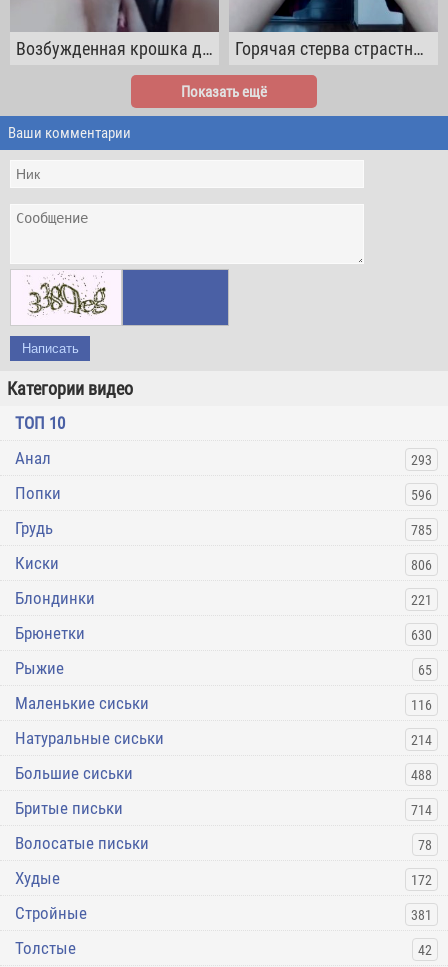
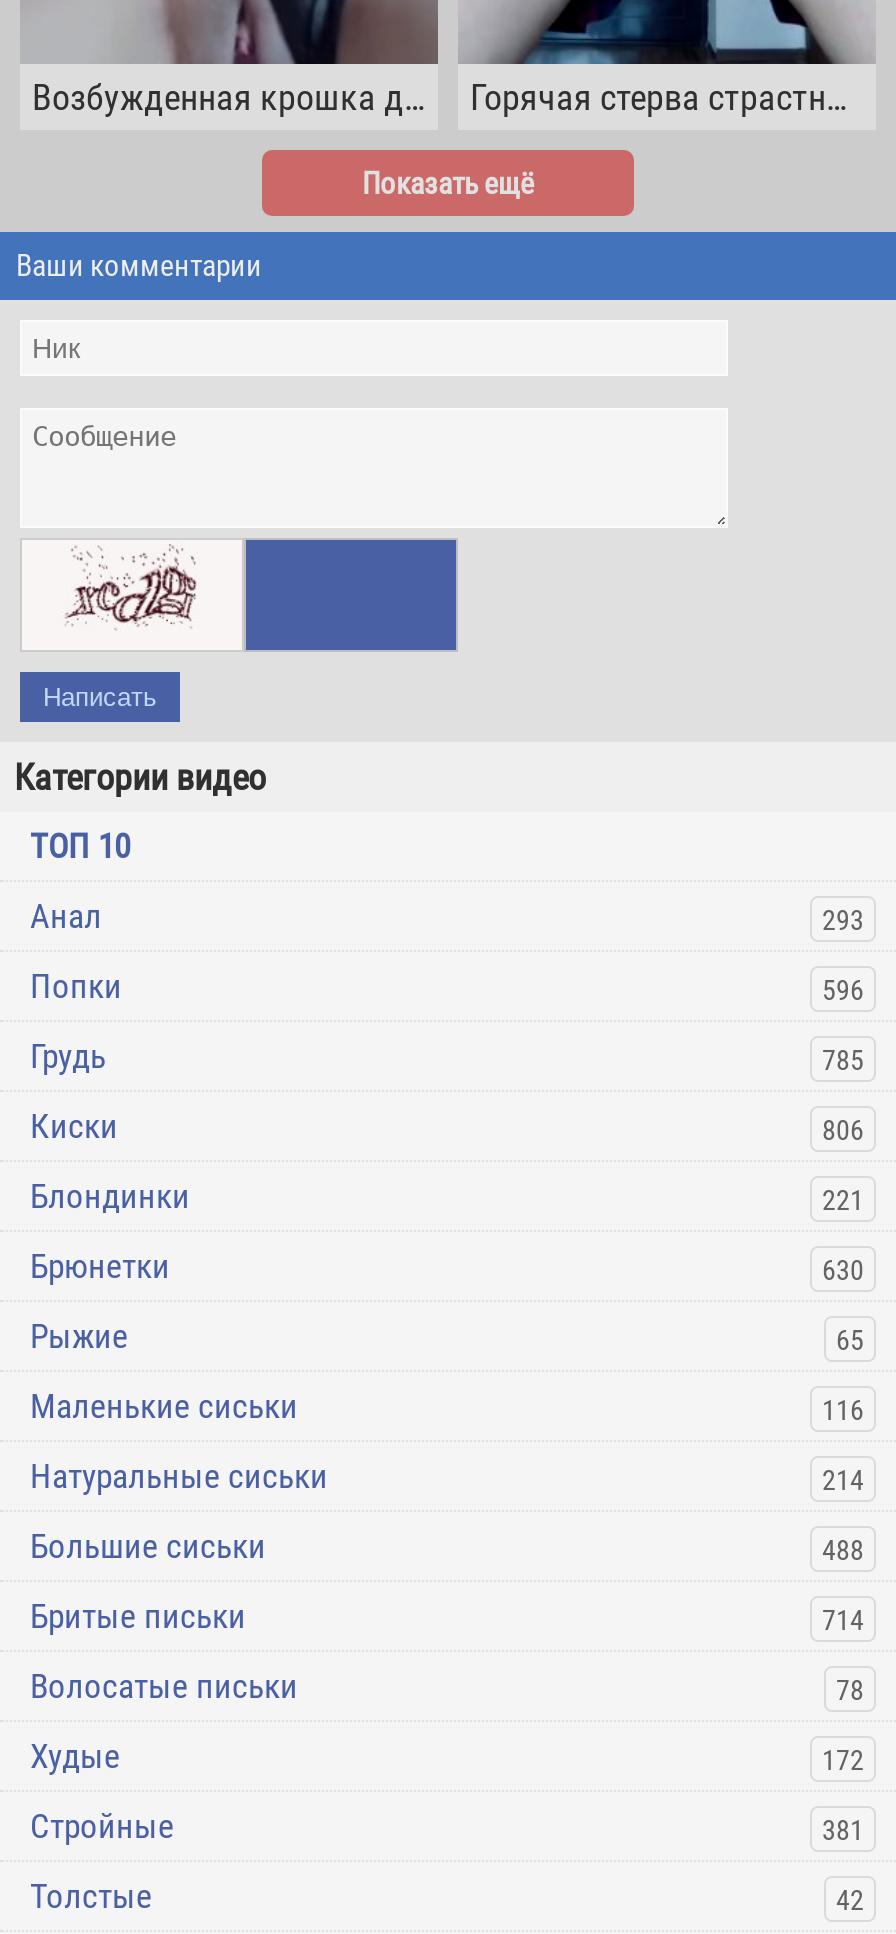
[28,279,108,315] [image] -> [60,544,214,628] [image]

